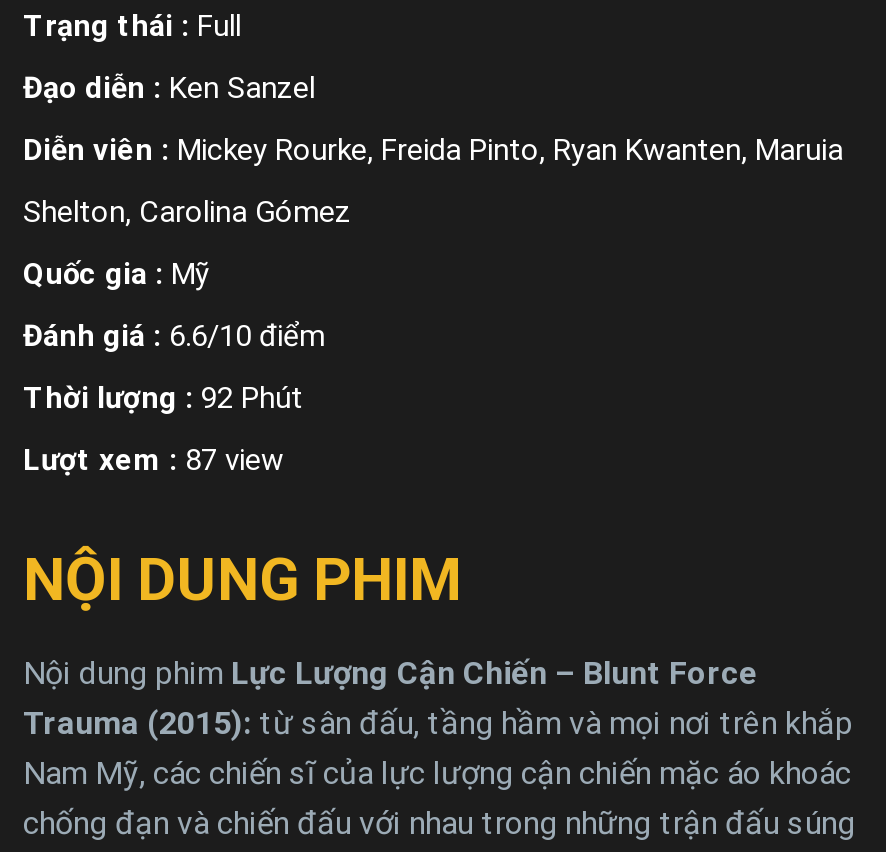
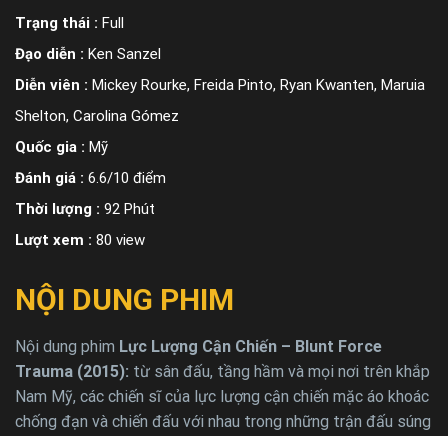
[23,442,283,478] Lượt xem : 87 view -> [15,231,145,249] Lượt xem : 80 view

